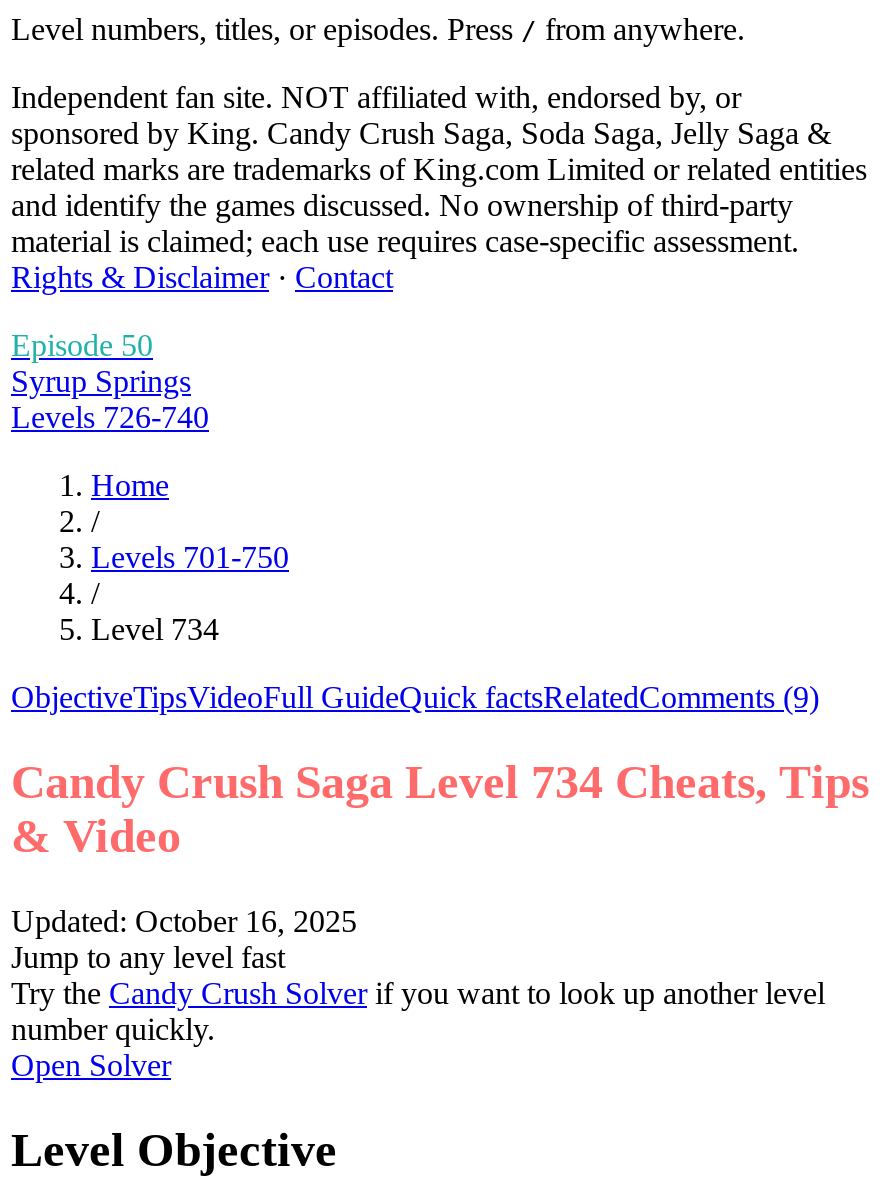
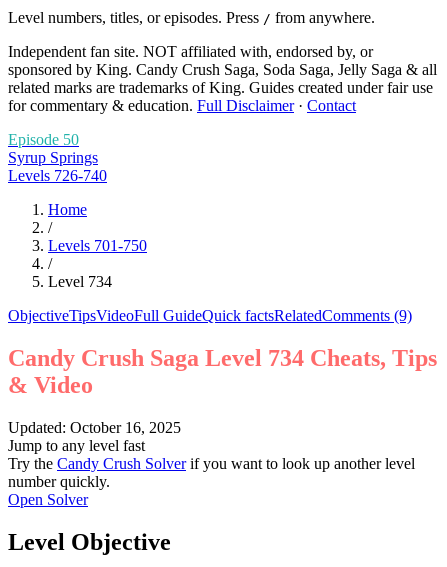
[11,116,867,294] sponsored by King. Candy Crush Saga, Soda Saga, Jelly Saga & | related marks are trademarks of King.com Limited or related entities | and identify the games discussed. No ownership of third-party | material is claimed; each use requires case-specific assessment. | Rights & Disclaimer · Contact -> [8,61,437,114] sponsored by King. Candy Crush Saga, Soda Saga, Jelly Saga & all | related marks are trademarks of King. Guides created under fair use | for commentary & education. Full Disclaimer · Contact

